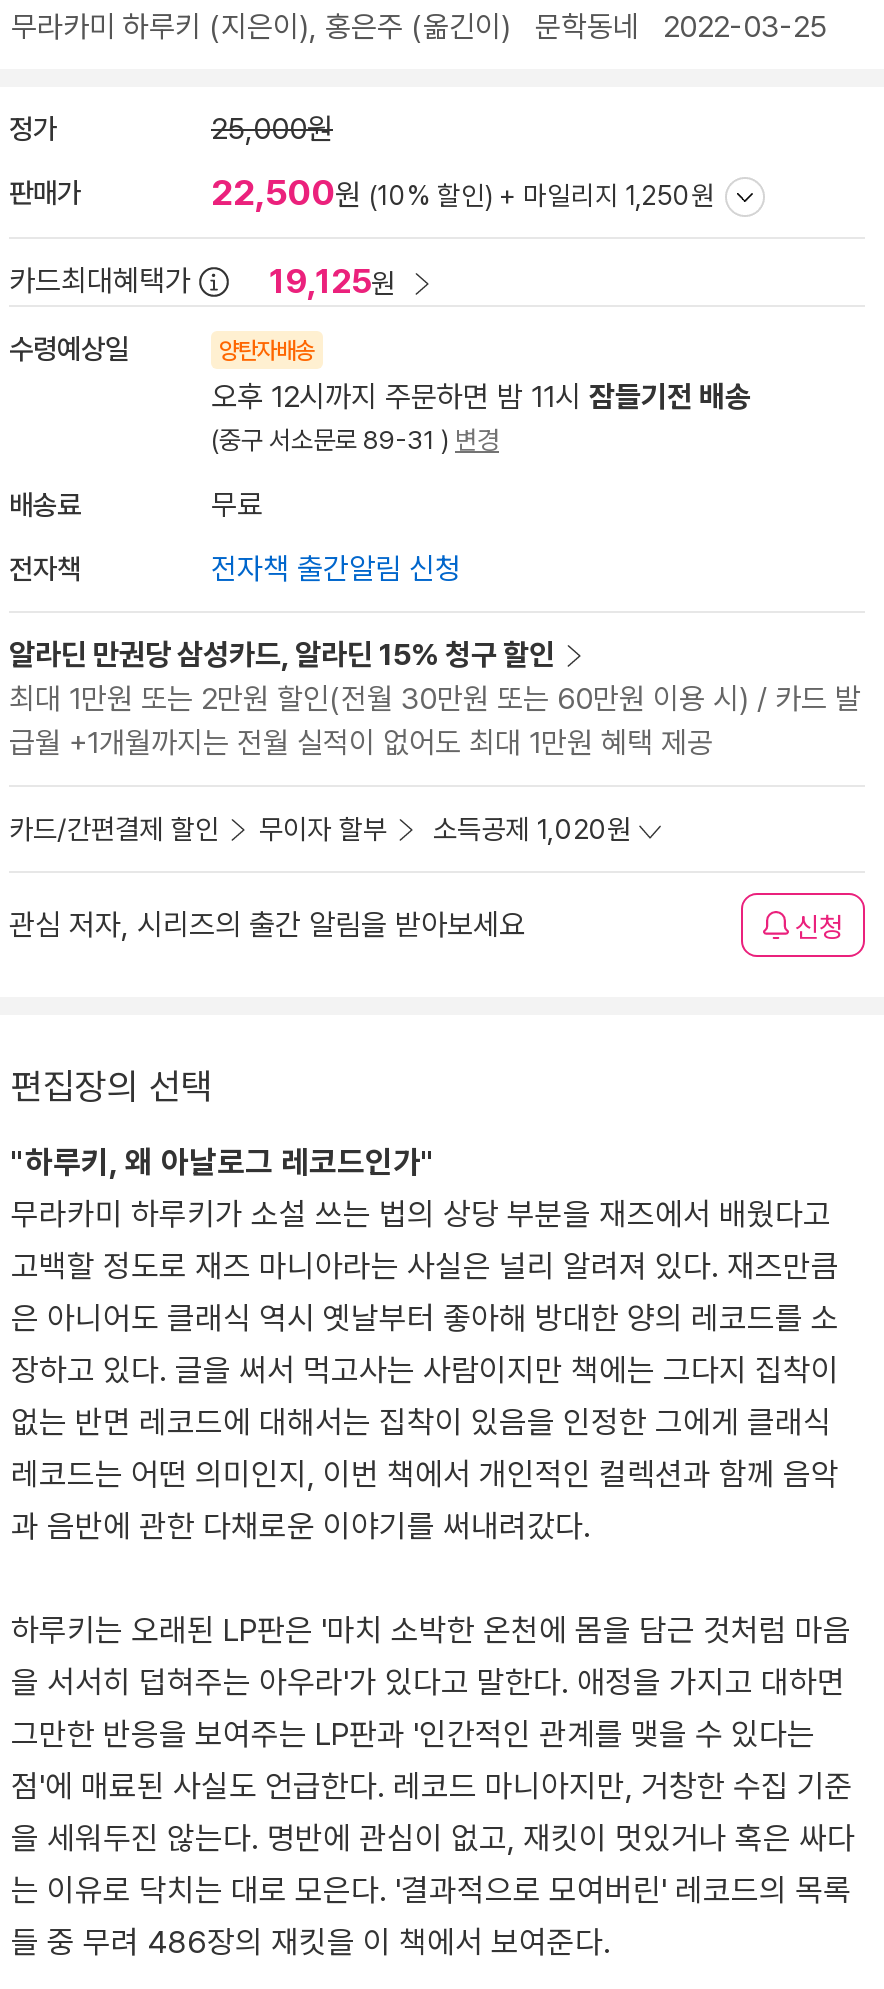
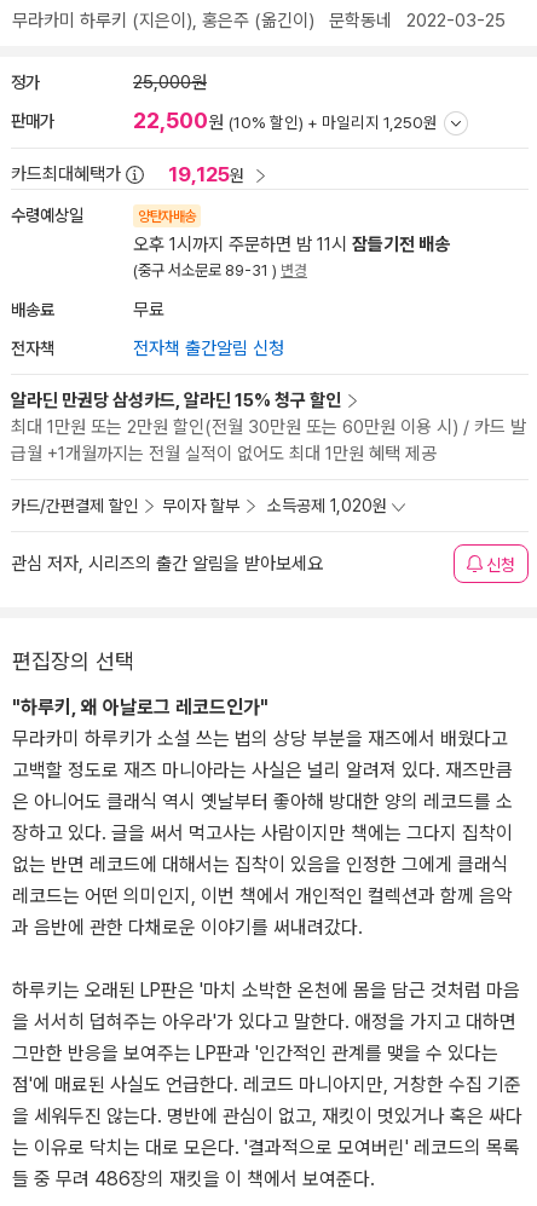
[211,379,751,415] 오후 12시까지 주문하면 밤 11시 잠들기전 배송 -> [133,233,450,255] 오후 1시까지 주문하면 밤 11시 잠들기전 배송

